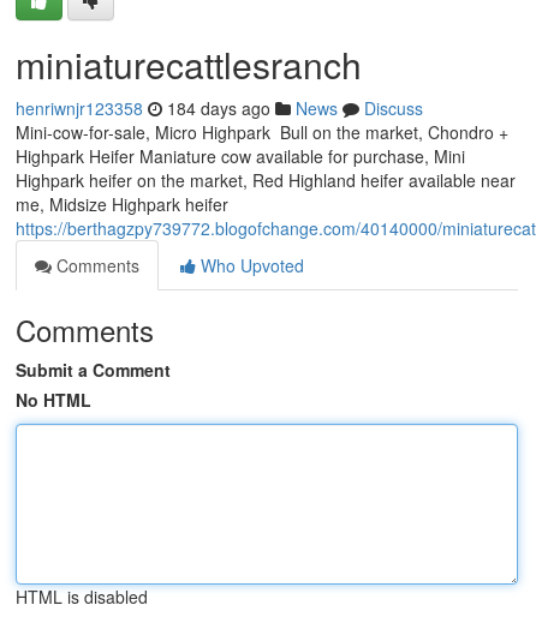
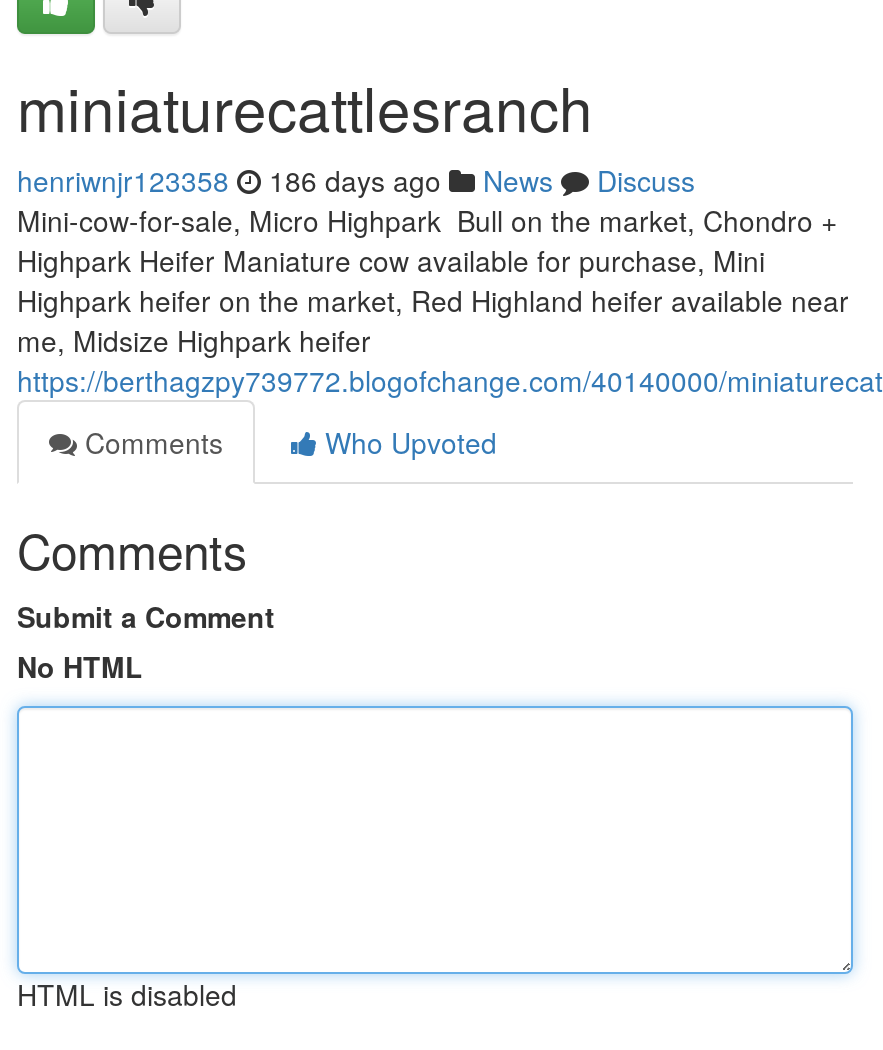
[16,96,423,120] henriwnjr123358 184 days ago News Discuss -> [17,160,695,200] henriwnjr123358 186 days ago News Discuss

